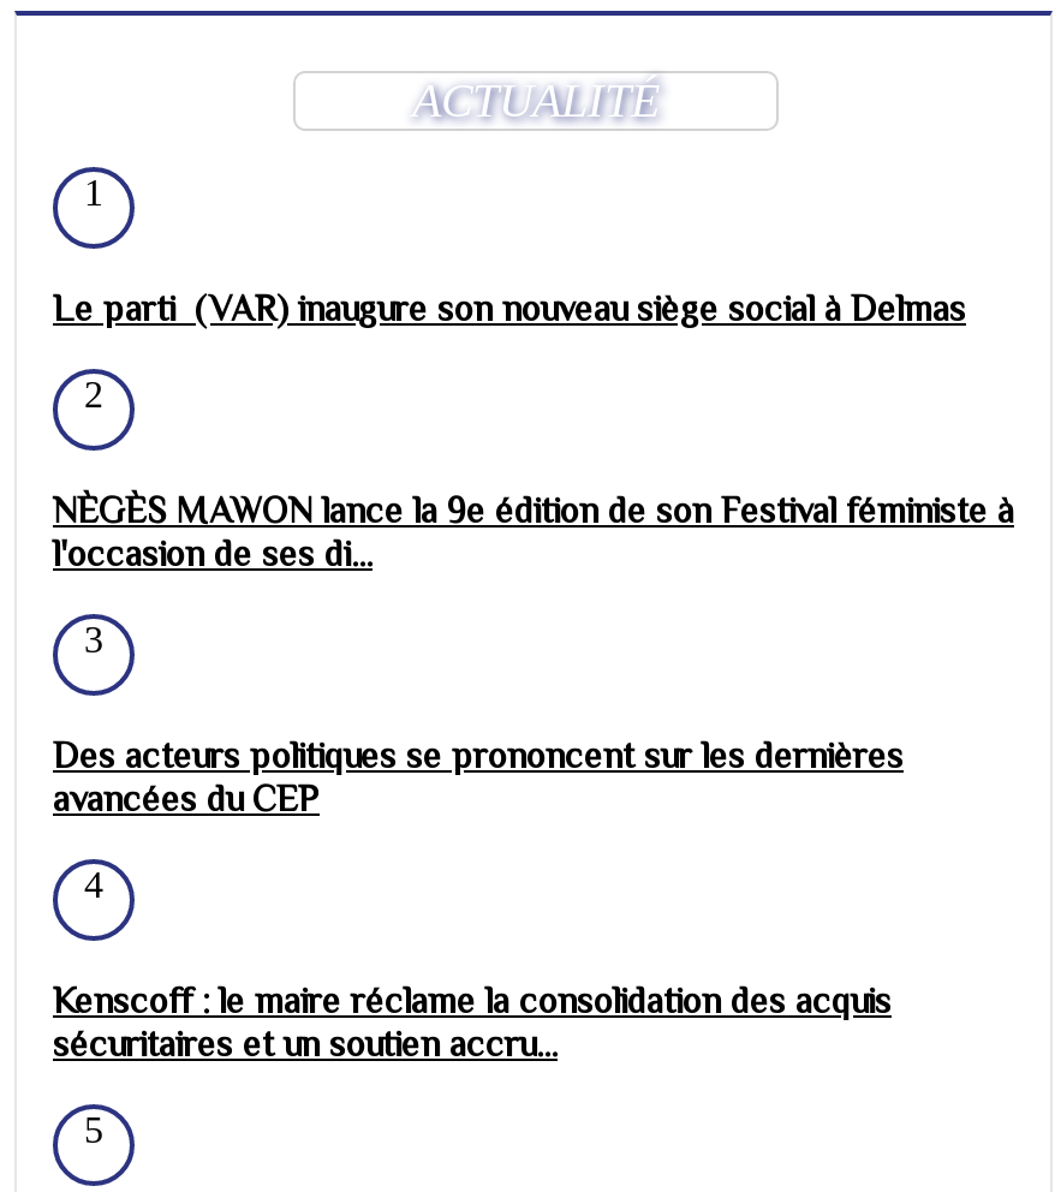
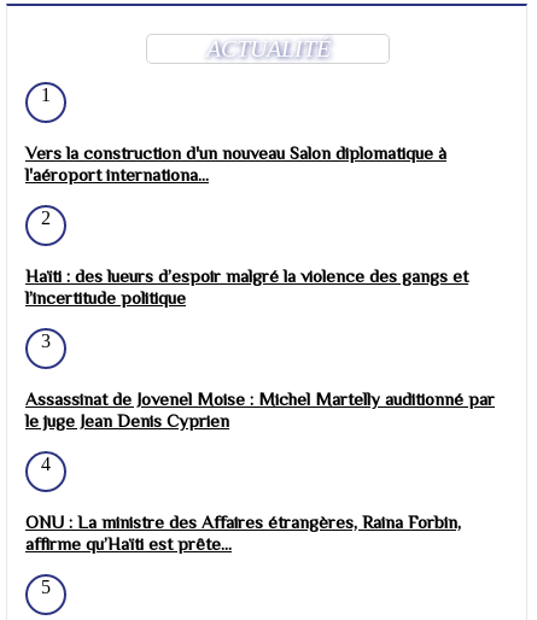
[53,288,966,329] Le parti (VAR) inaugure son nouveau siège social à Delmas -> [25,143,446,185] Vers la construction d'un nouveau Salon diplomatique à | l'aéroport internationa...
[53,490,1014,574] NÈGÈS MAWON lance la 9e édition de son Festival féministe à | l'occasion de ses di... -> [25,266,468,308] Haïti : des lueurs d’espoir malgré la violence des gangs et | l’incertitude politique
[53,735,904,819] Des acteurs politiques se prononcent sur les dernières | avancées du CEP -> [25,389,495,431] Assassinat de Jovenel Moise : Michel Martelly auditionné par | le juge Jean Denis Cyprien
[53,980,892,1064] Kenscoff : le maire réclame la consolidation des acquis | sécuritaires et un soutien accru... -> [25,512,461,554] ONU : La ministre des Affaires étrangères, Raina Forbin, | affirme qu’Haïti est prête...

